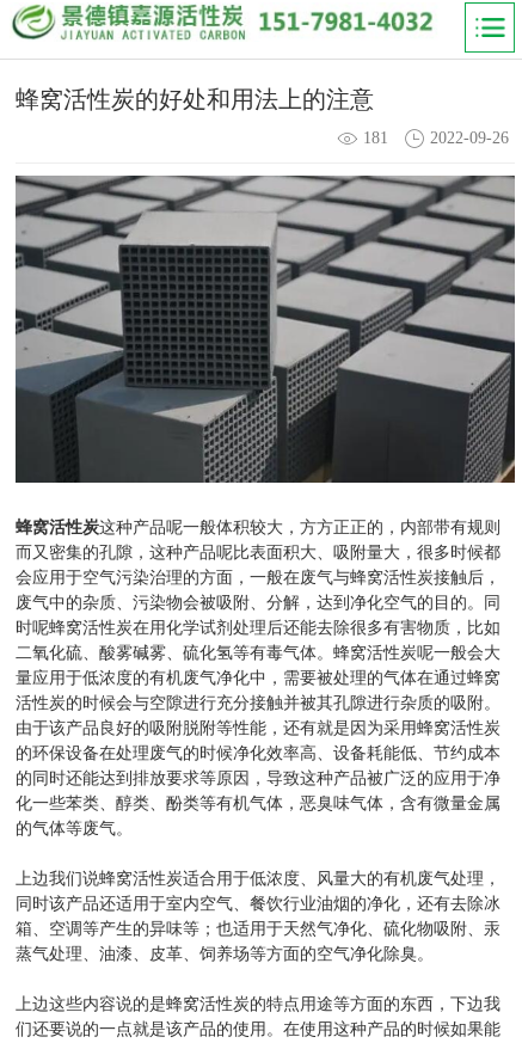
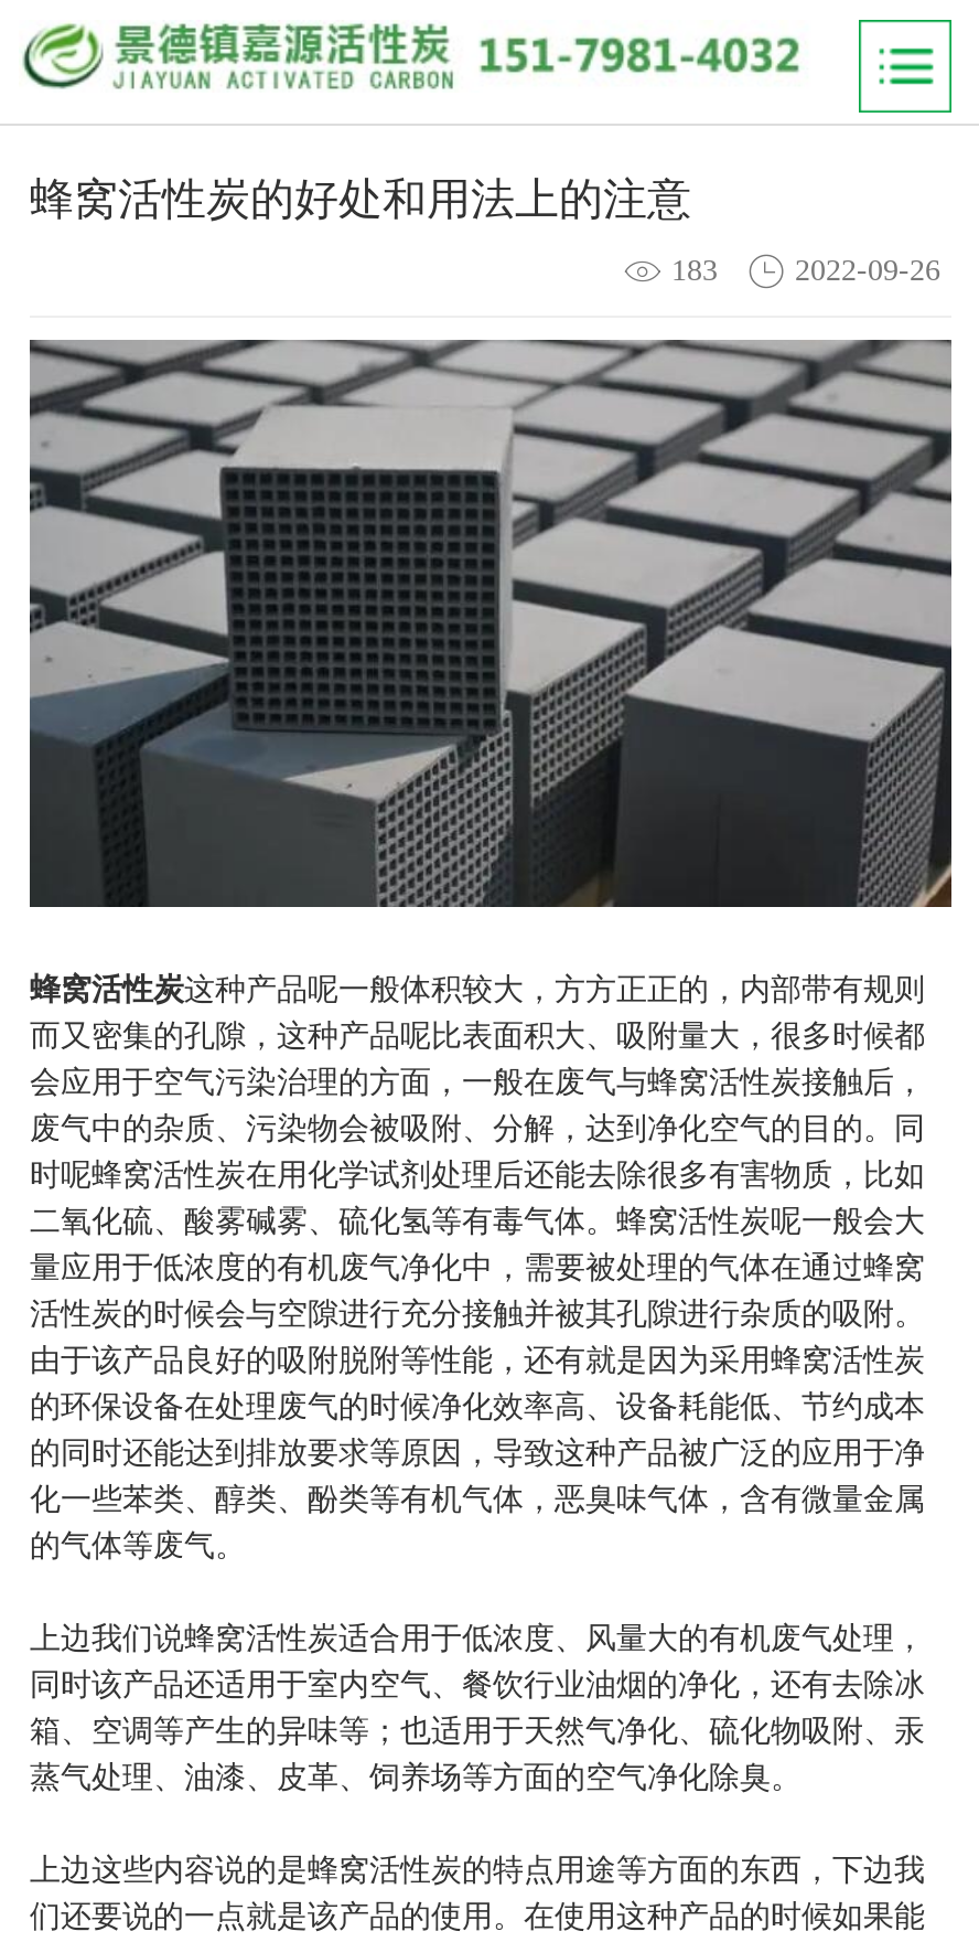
[363,129,388,147] 181 -> [671,253,718,286] 183

